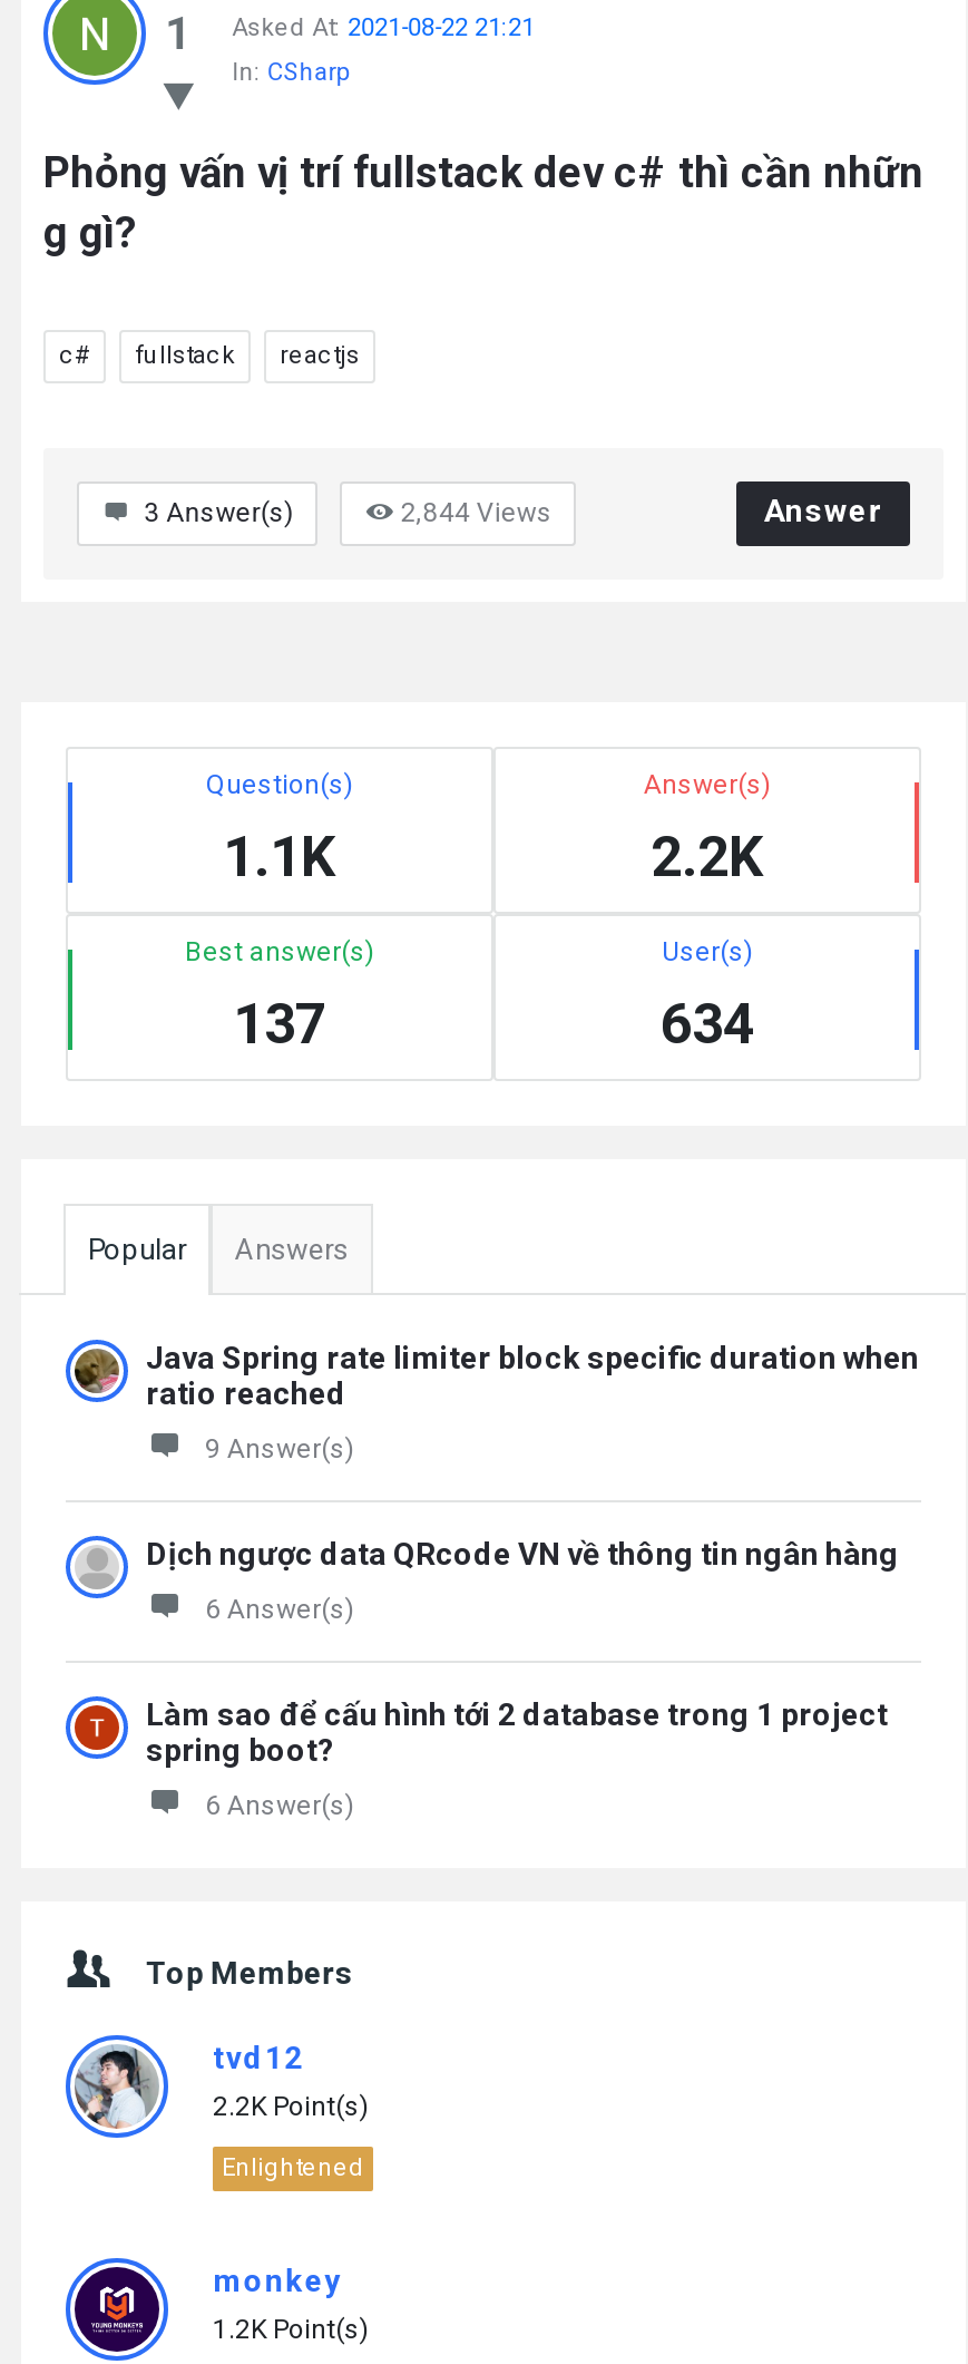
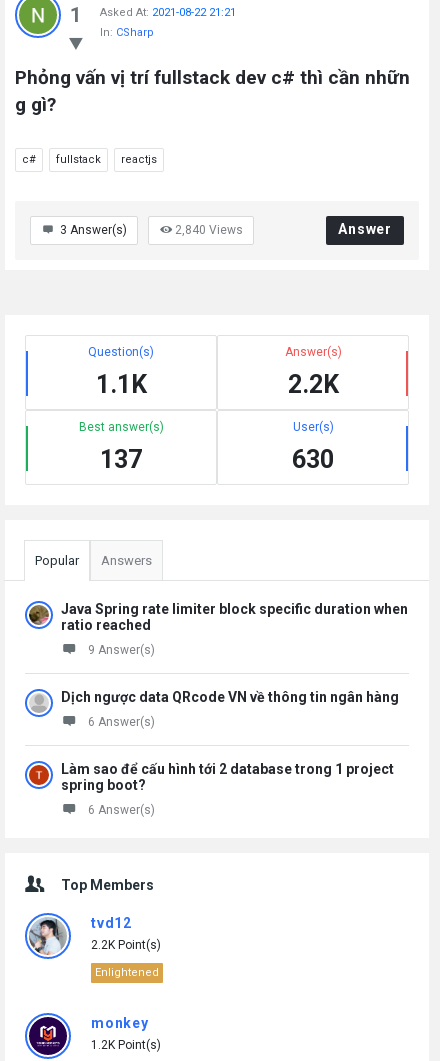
[401,497,552,528] 2,844 Views -> [175,223,243,237] 2,840 Views
[661,991,754,1055] 634 -> [292,444,334,473] 630

